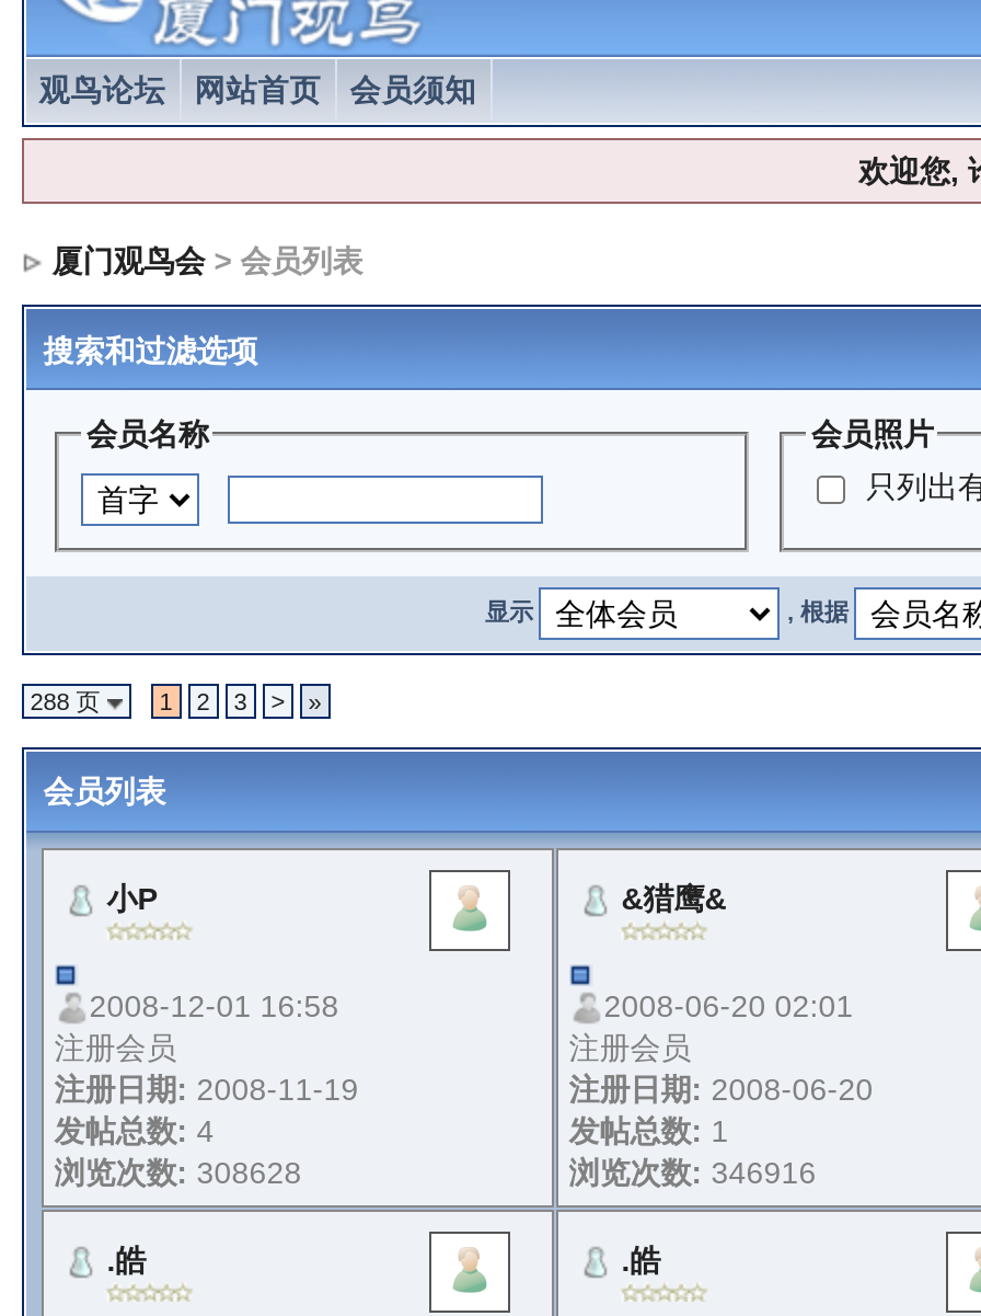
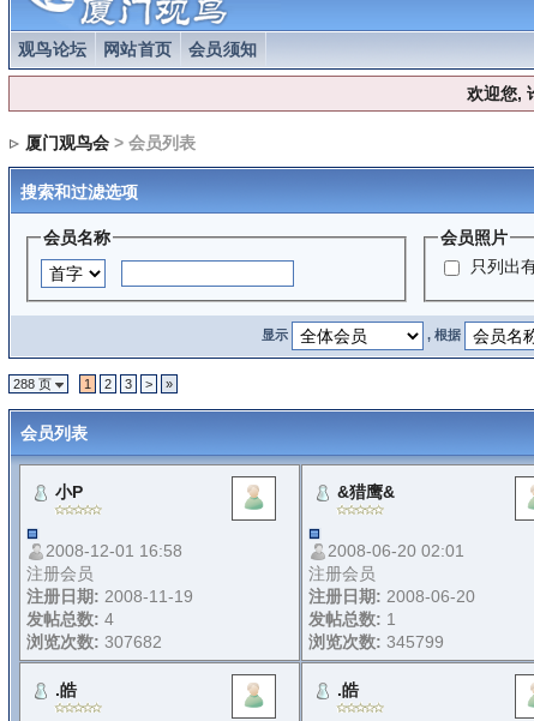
[54,1155,302,1190] 浏览次数: 308628 -> [26,632,162,651] 浏览次数: 307682
[569,1155,816,1190] 浏览次数: 346916 -> [308,632,444,651] 浏览次数: 345799

